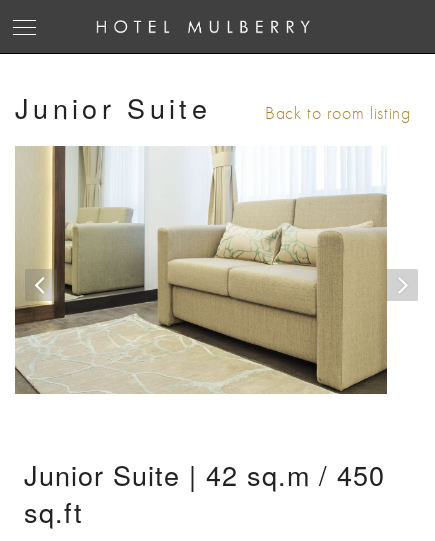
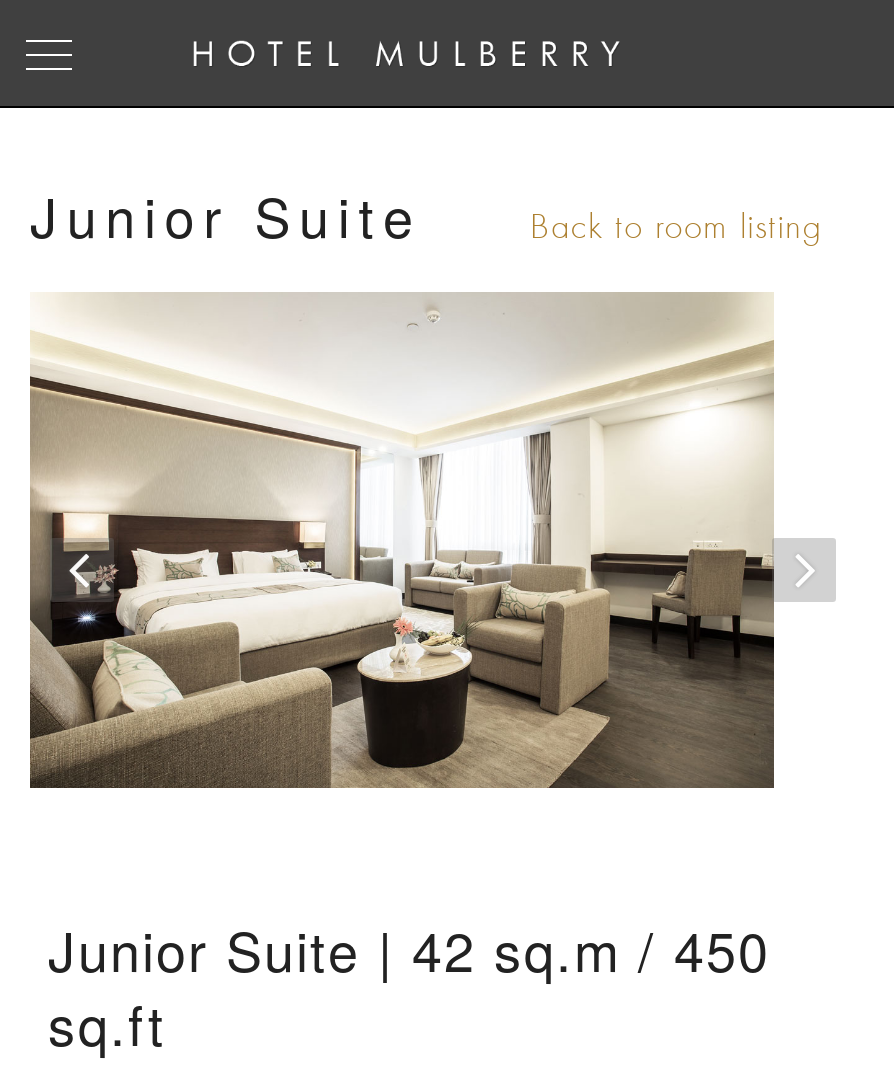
[15,146,388,395] [image] -> [30,292,776,788] [image]

